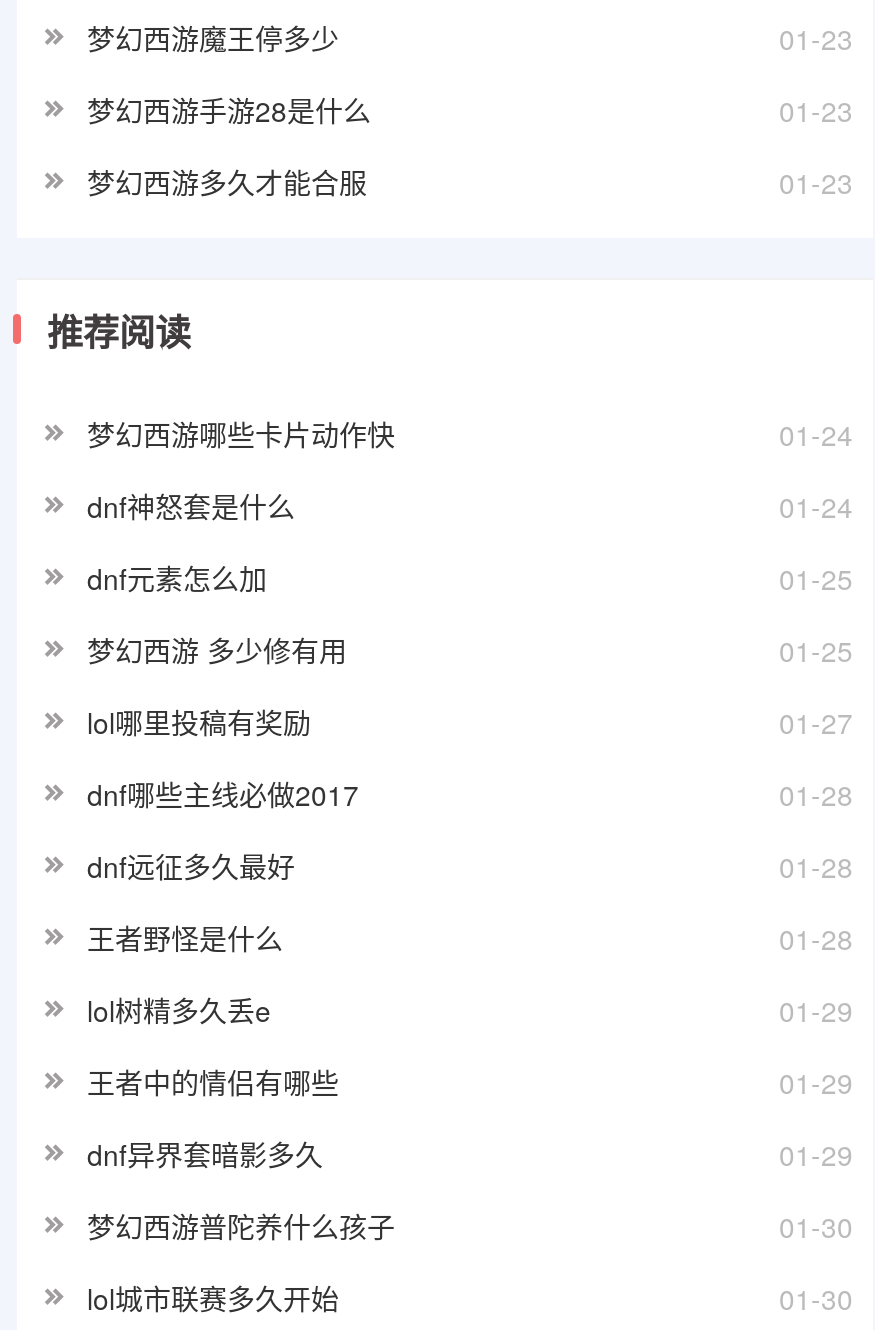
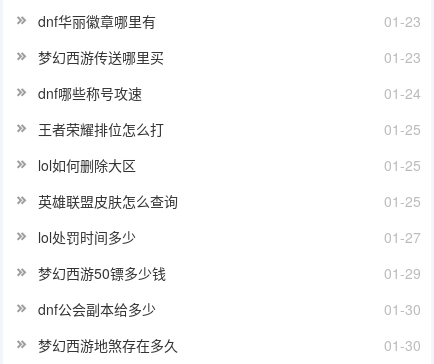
[87,18,339,58] 梦幻西游魔王停多少 -> [38,11,156,31] dnf华丽徽章哪里有
[47,90,853,358] 梦幻西游手游28是什么 | 01-23 | 梦幻西游多久才能合服 | 推荐阅读 -> [38,47,164,67] 梦幻西游传送哪里买
[87,414,853,526] 梦幻西游哪些卡片动作快 | 01-24 | dnf神怒套是什么 -> [38,83,142,103] dnf哪些称号攻速
[87,558,267,598] dnf元素怎么加 -> [38,119,164,139] 王者荣耀排位怎么打
[87,630,347,670] 梦幻西游 多少修有用 -> [38,155,421,211] lol如何删除大区 | 01-25 | 英雄联盟皮肤怎么查询
[87,702,853,958] lol哪里投稿有奖励 | 01-28 | dnf哪些主线必做2017 | 01-28 | dnf远征多久最好 | 01-28 | 王者野怪是什么 -> [38,227,136,247] lol处罚时间多少
[87,990,853,1174] lol树精多久丢e | 01-29 | 王者中的情侣有哪些 | 01-29 | dnf异界套暗影多久 -> [38,263,166,283] 梦幻西游50镖多少钱
[87,1206,395,1246] 梦幻西游普陀养什么孩子 -> [38,299,156,319] dnf公会副本给多少
[87,1278,339,1318] lol城市联赛多久开始 -> [38,335,178,355] 梦幻西游地煞存在多久

